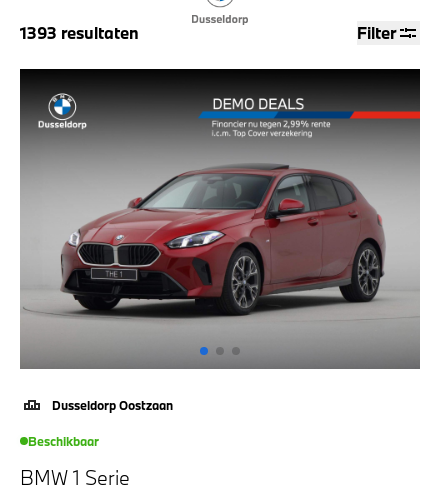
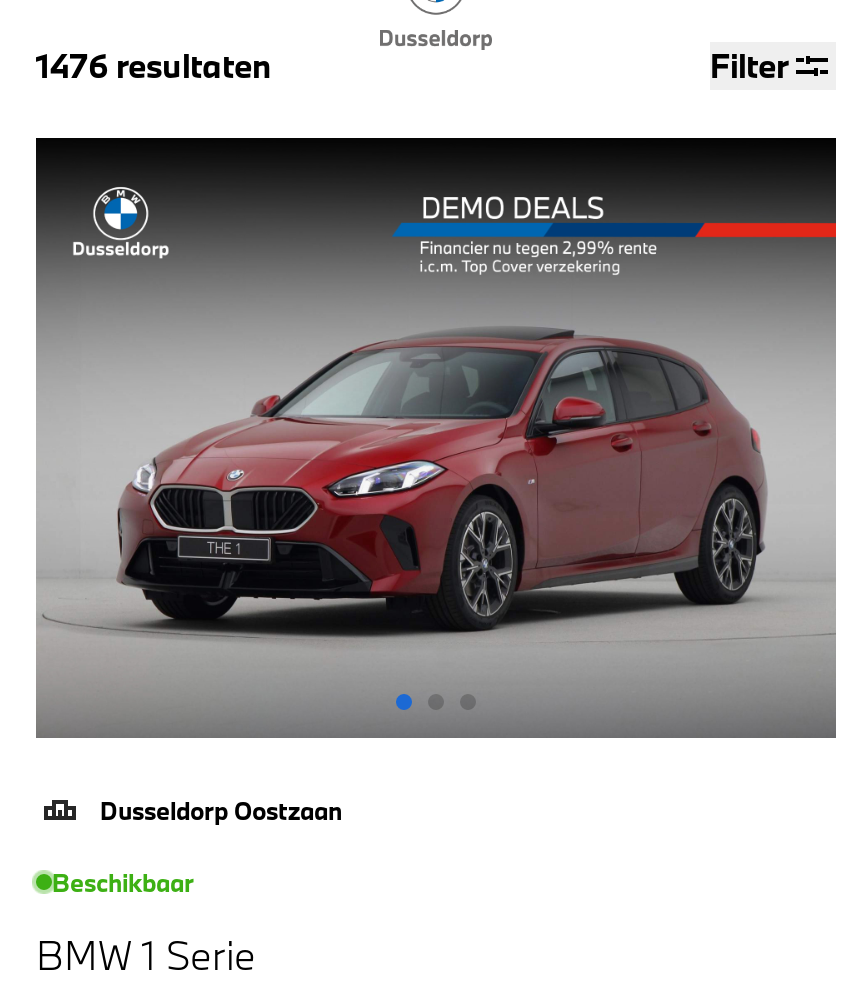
[20,22,139,43] 1393 resultaten -> [36,44,272,86] 1476 resultaten

